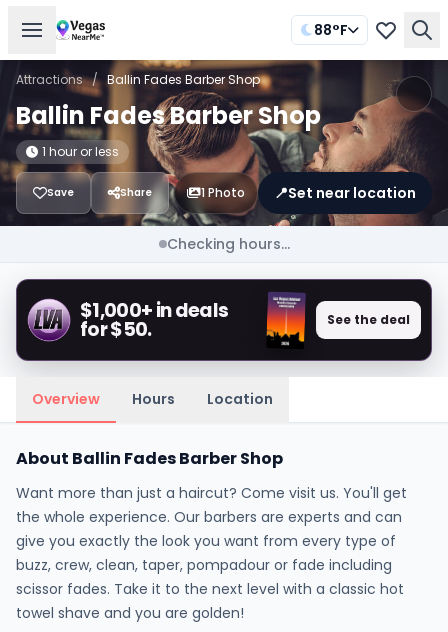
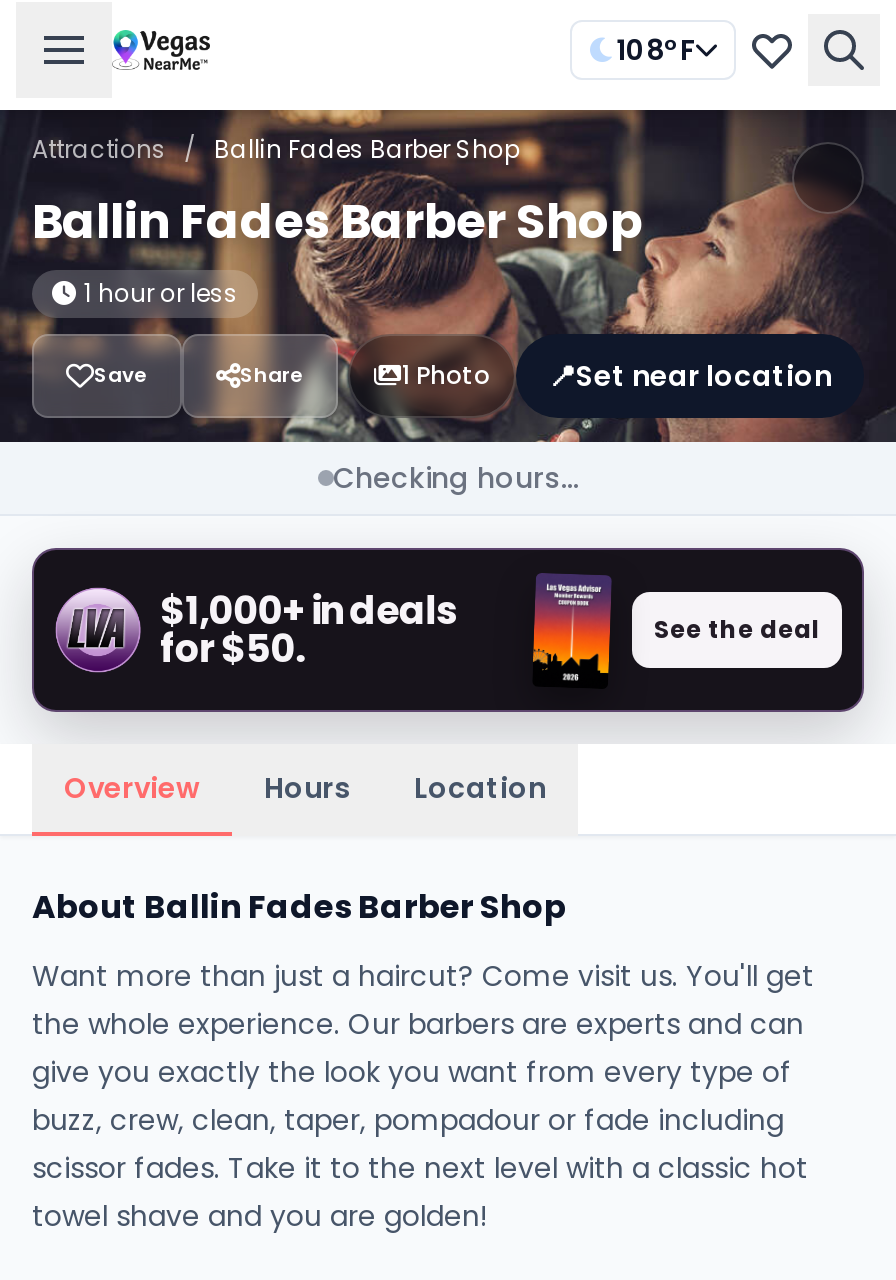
[314,20,348,40] 88°F -> [616,30,696,70] 108°F

